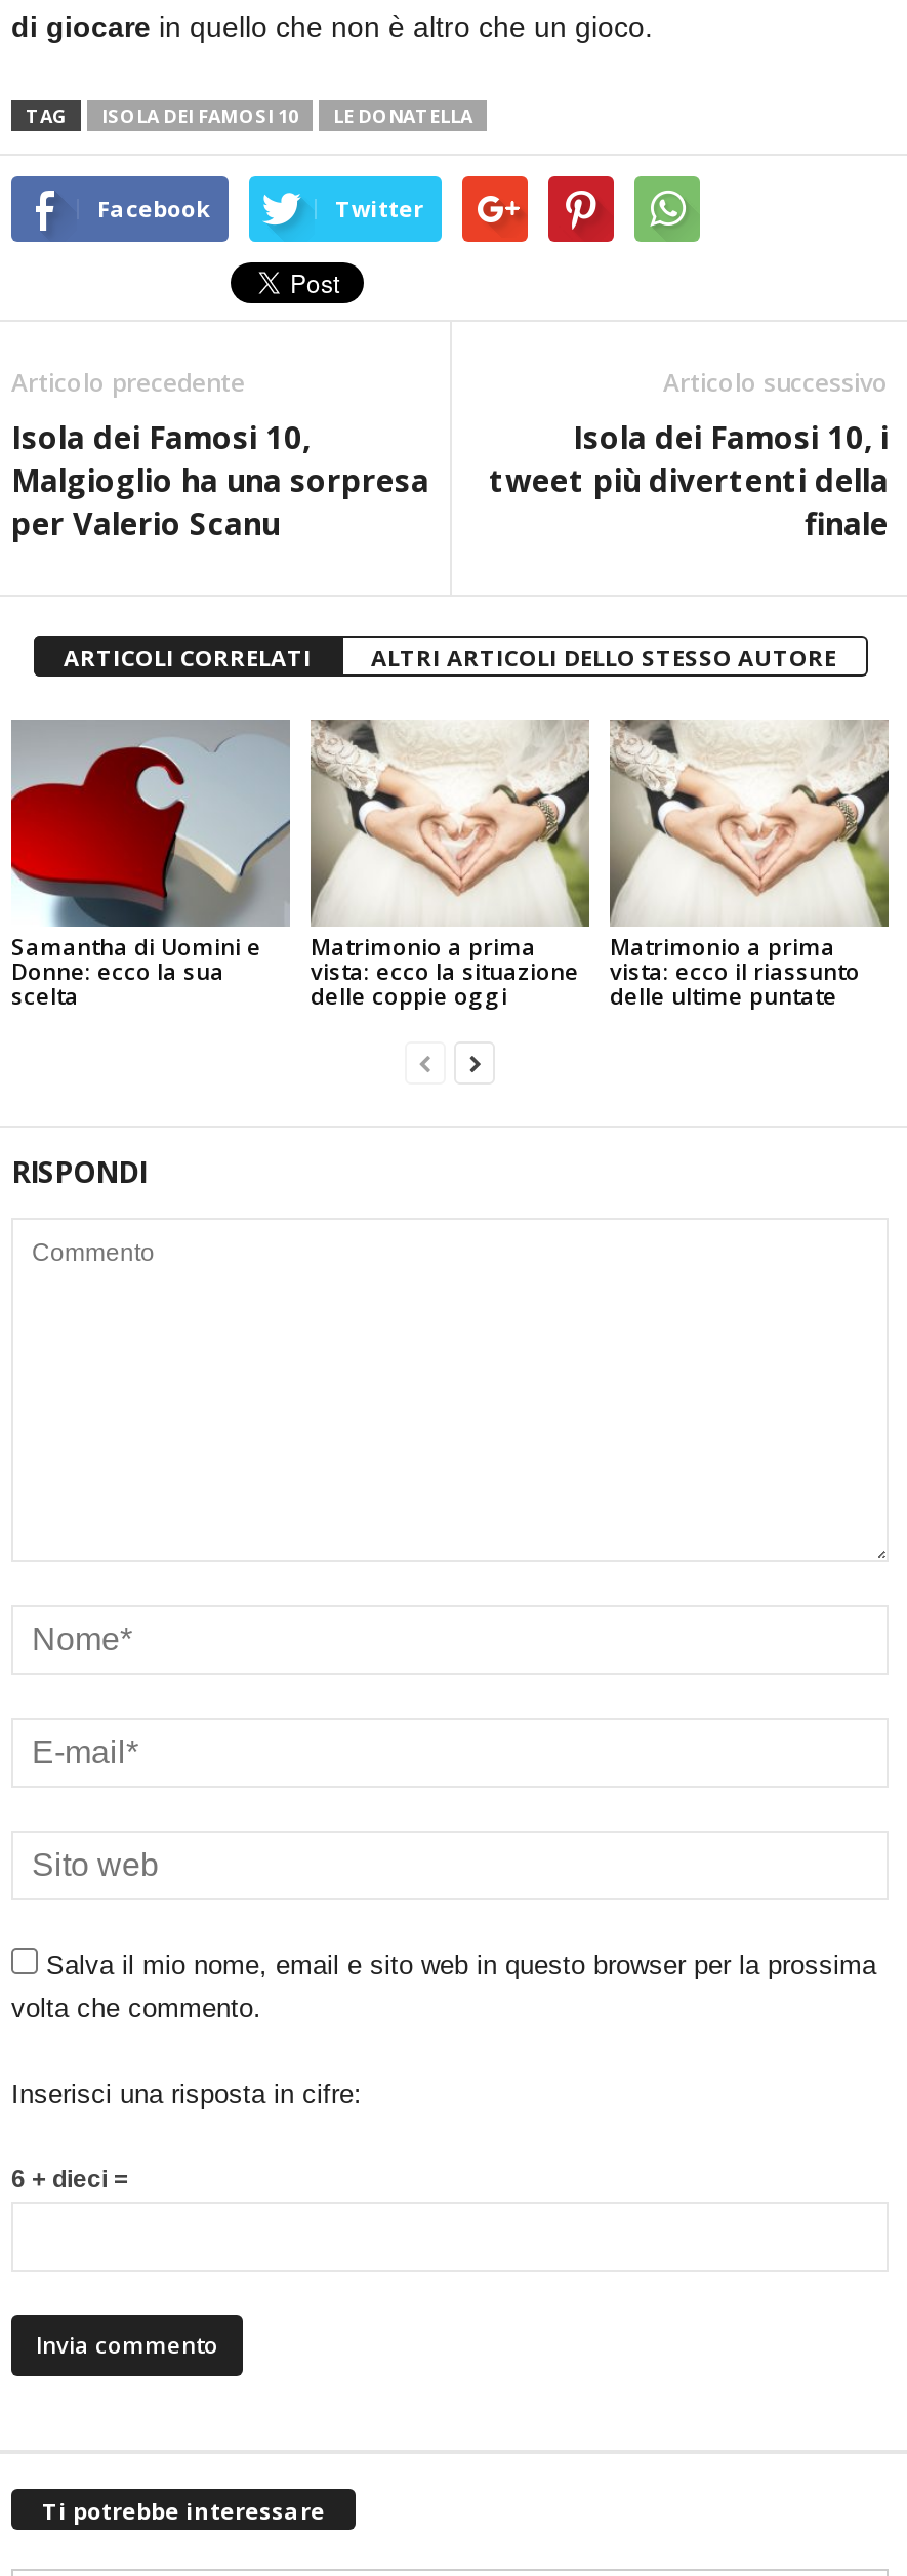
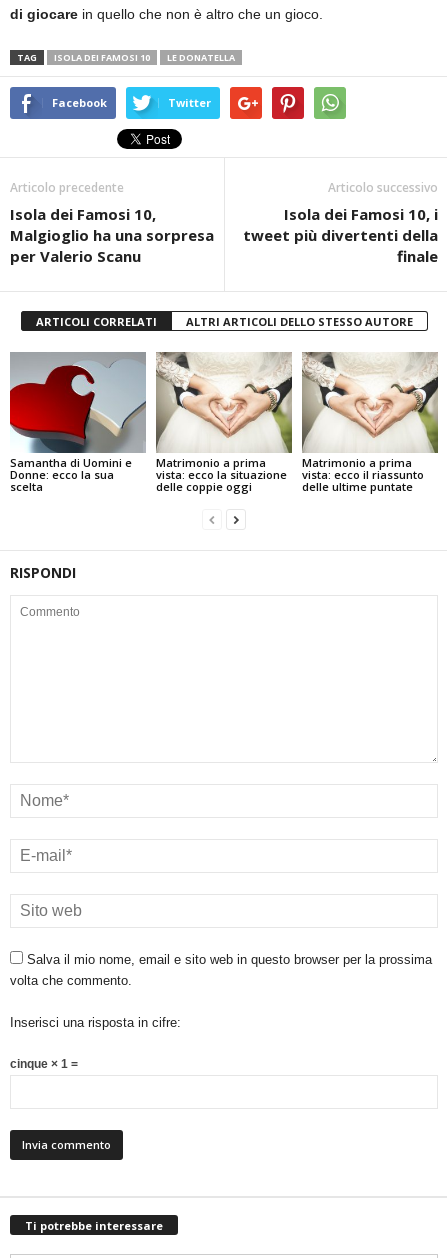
[11,2166,128,2194] 6 + dieci = -> [10,1057,78,1071] cinque × 1 =

